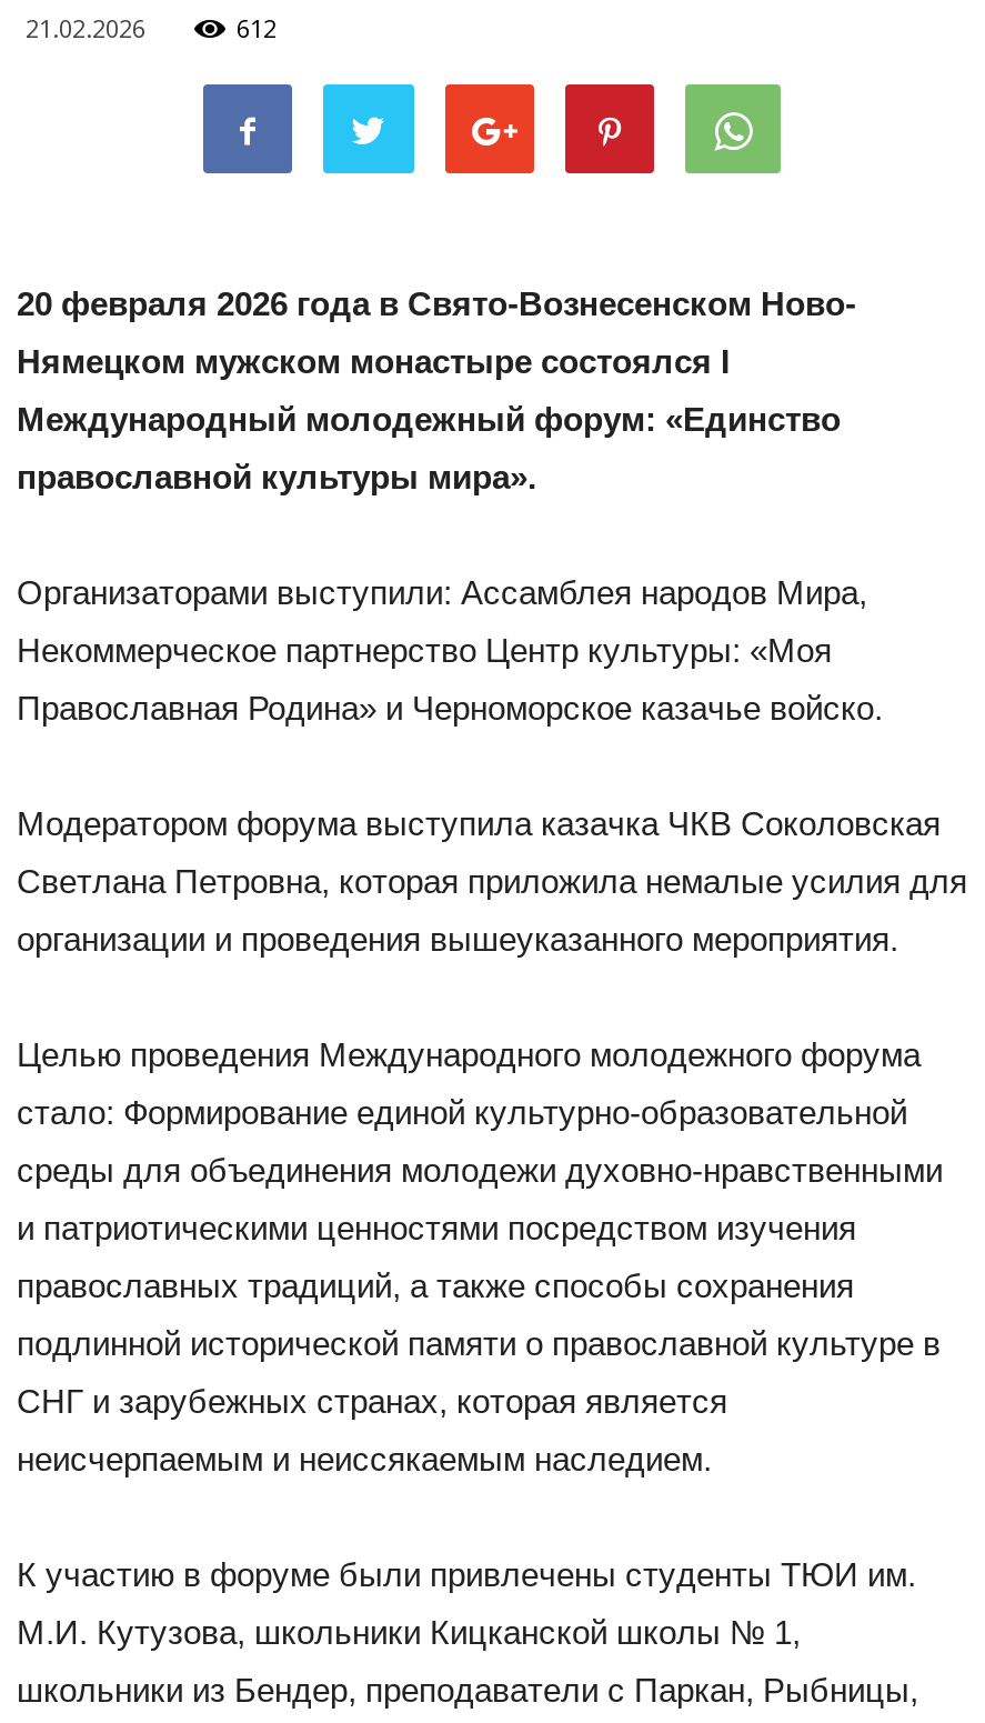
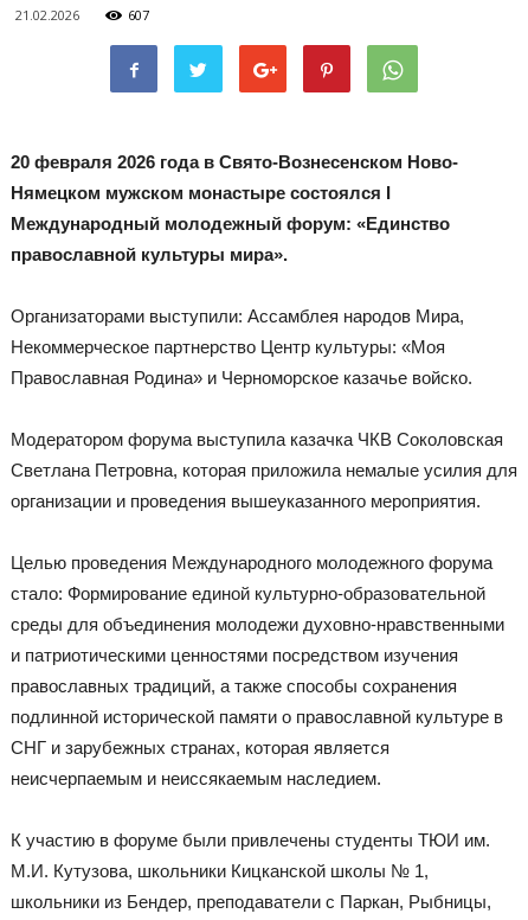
[237,11,277,44] 612 -> [128,6,149,24] 607

